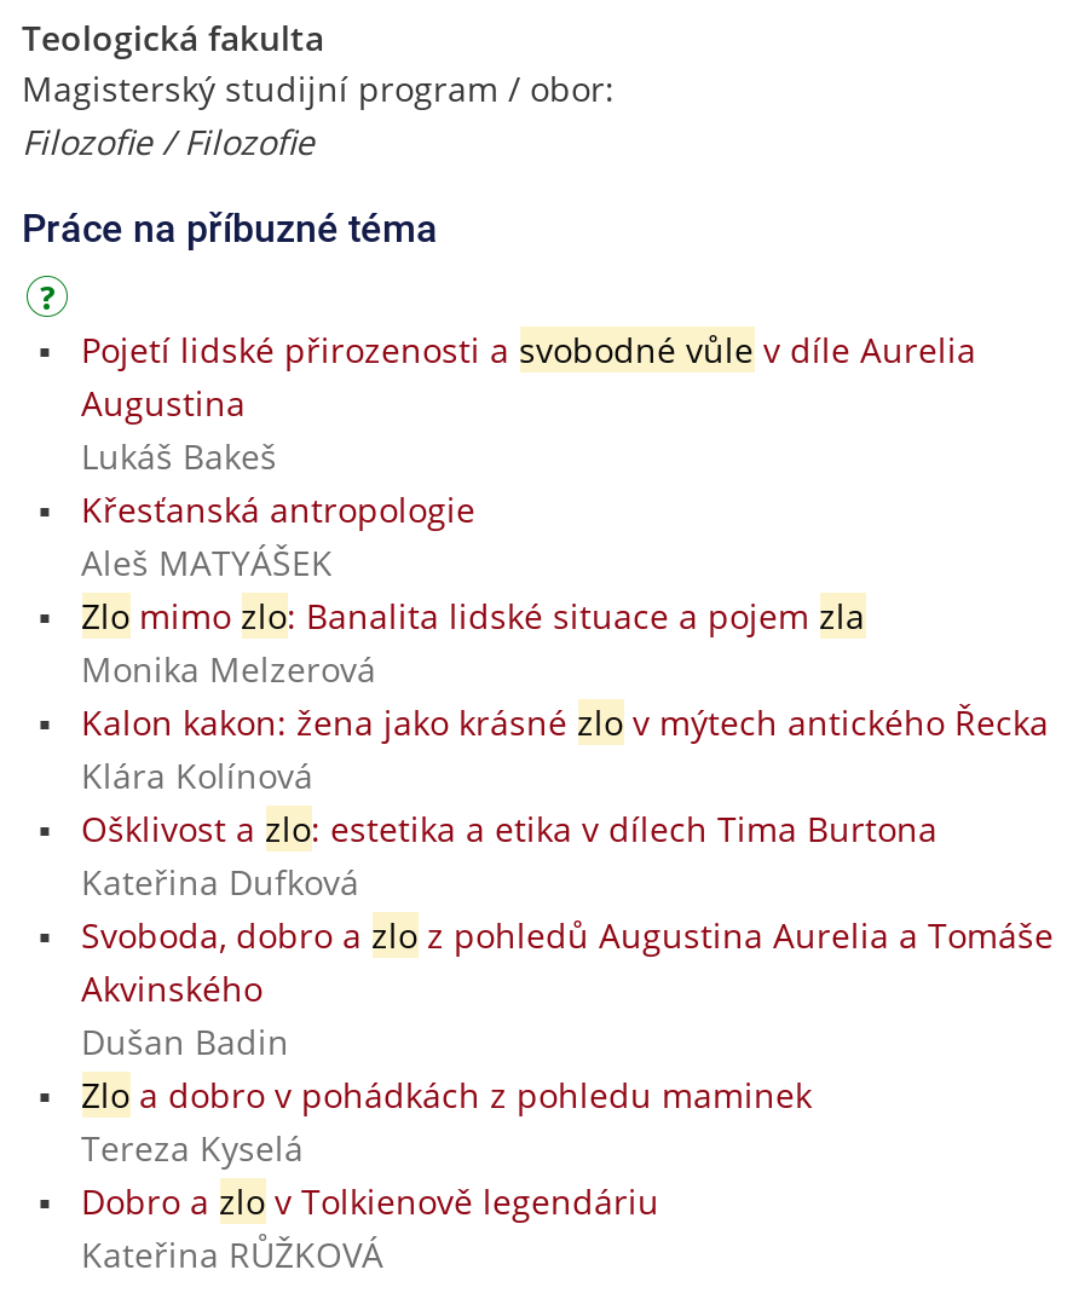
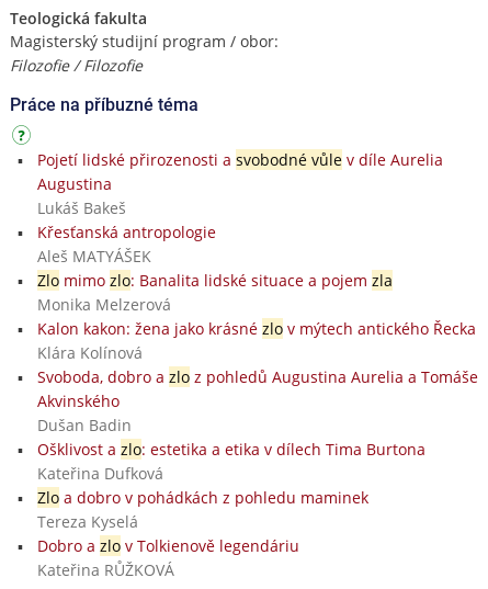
moved [81,804,938,904] -> [37,438,425,483]: Ošklivost a zlo: estetika a etika v dílech Tima Burtona | Kateřina Dufková
moved [81,911,1054,1063] -> [37,366,478,435]: Svoboda, dobro a zlo z pohledů Augustina Aurelia a Tomáše | Akvinského | Dušan Badin

